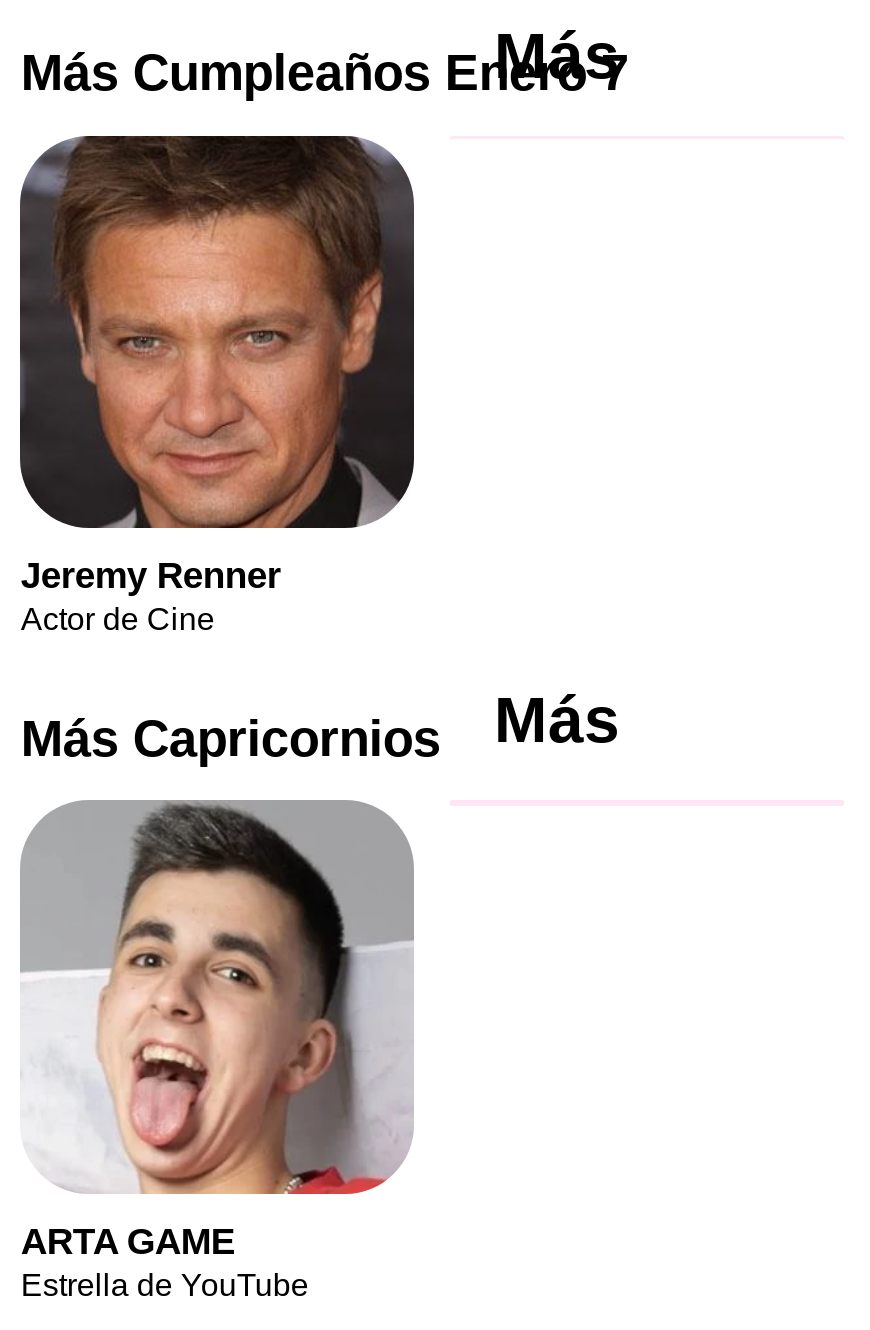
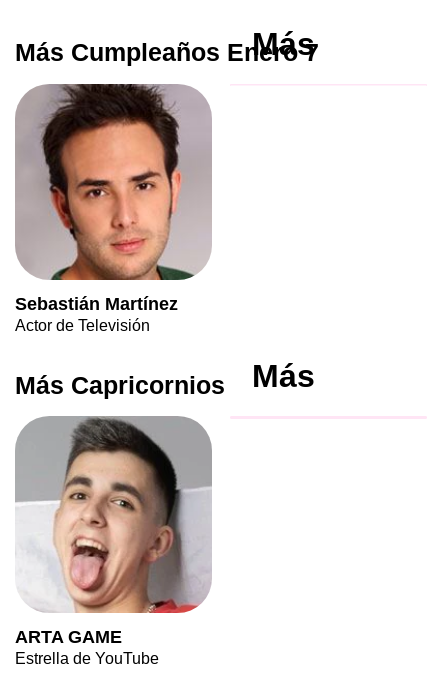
[20,136,416,637] [image] | Jeremy Renner | Actor de Cine -> [15,84,211,334] [image] | Sebastián Martínez | Actor de Televisión

